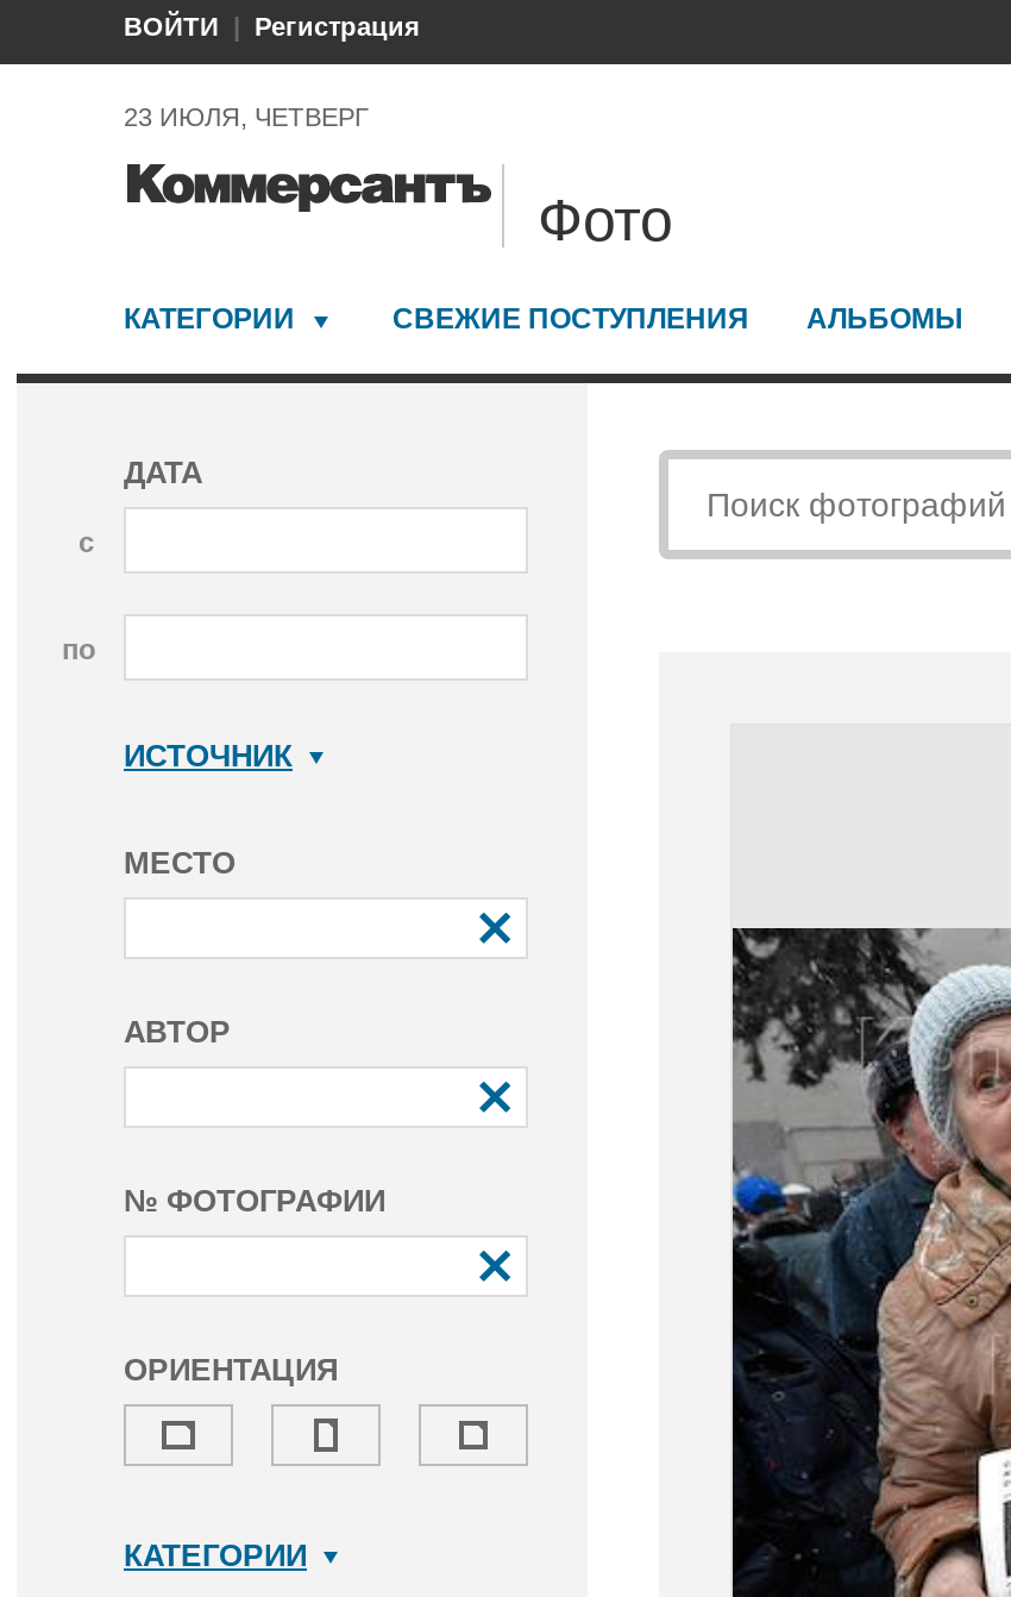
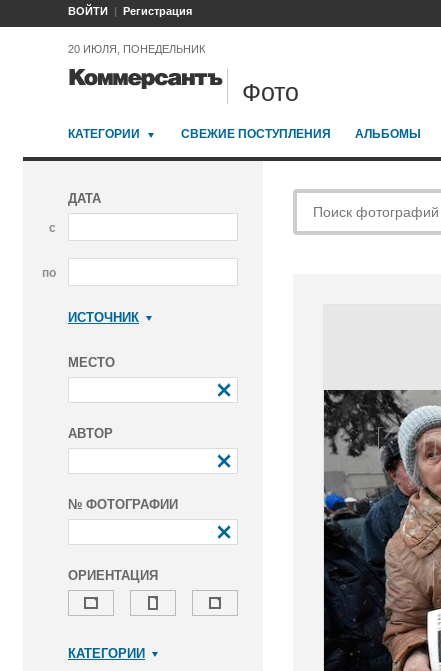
[124,102,369,131] 23 ИЮЛЯ, ЧЕТВЕРГ -> [68,43,205,55] 20 ИЮЛЯ, ПОНЕДЕЛЬНИК

